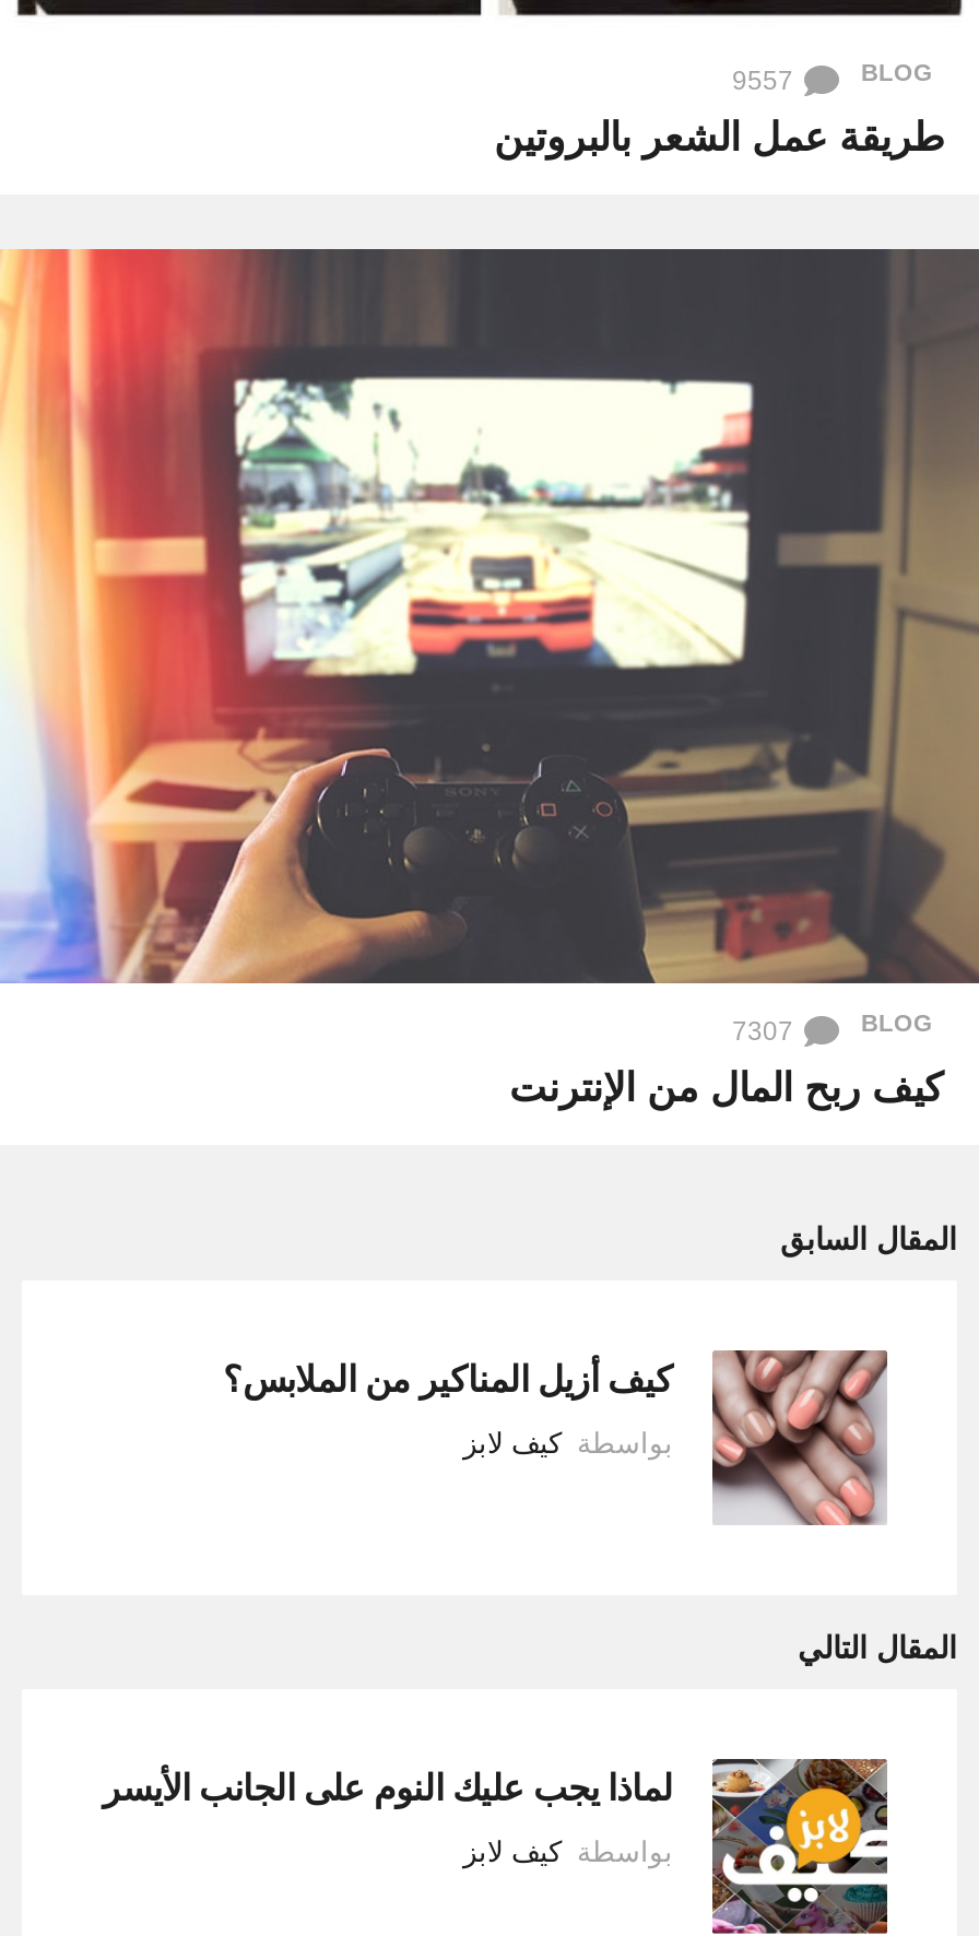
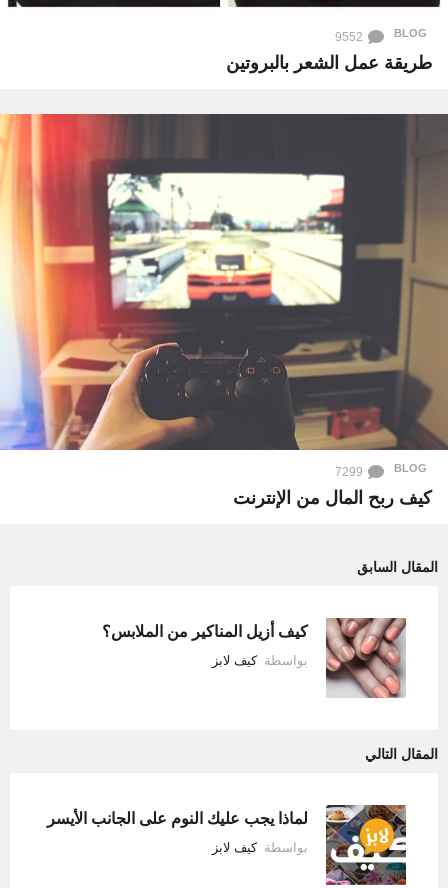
[732,66,793,97] 9557 -> [335,30,363,44] 9552
[732,1016,793,1046] 7307 -> [335,465,363,479] 7299

